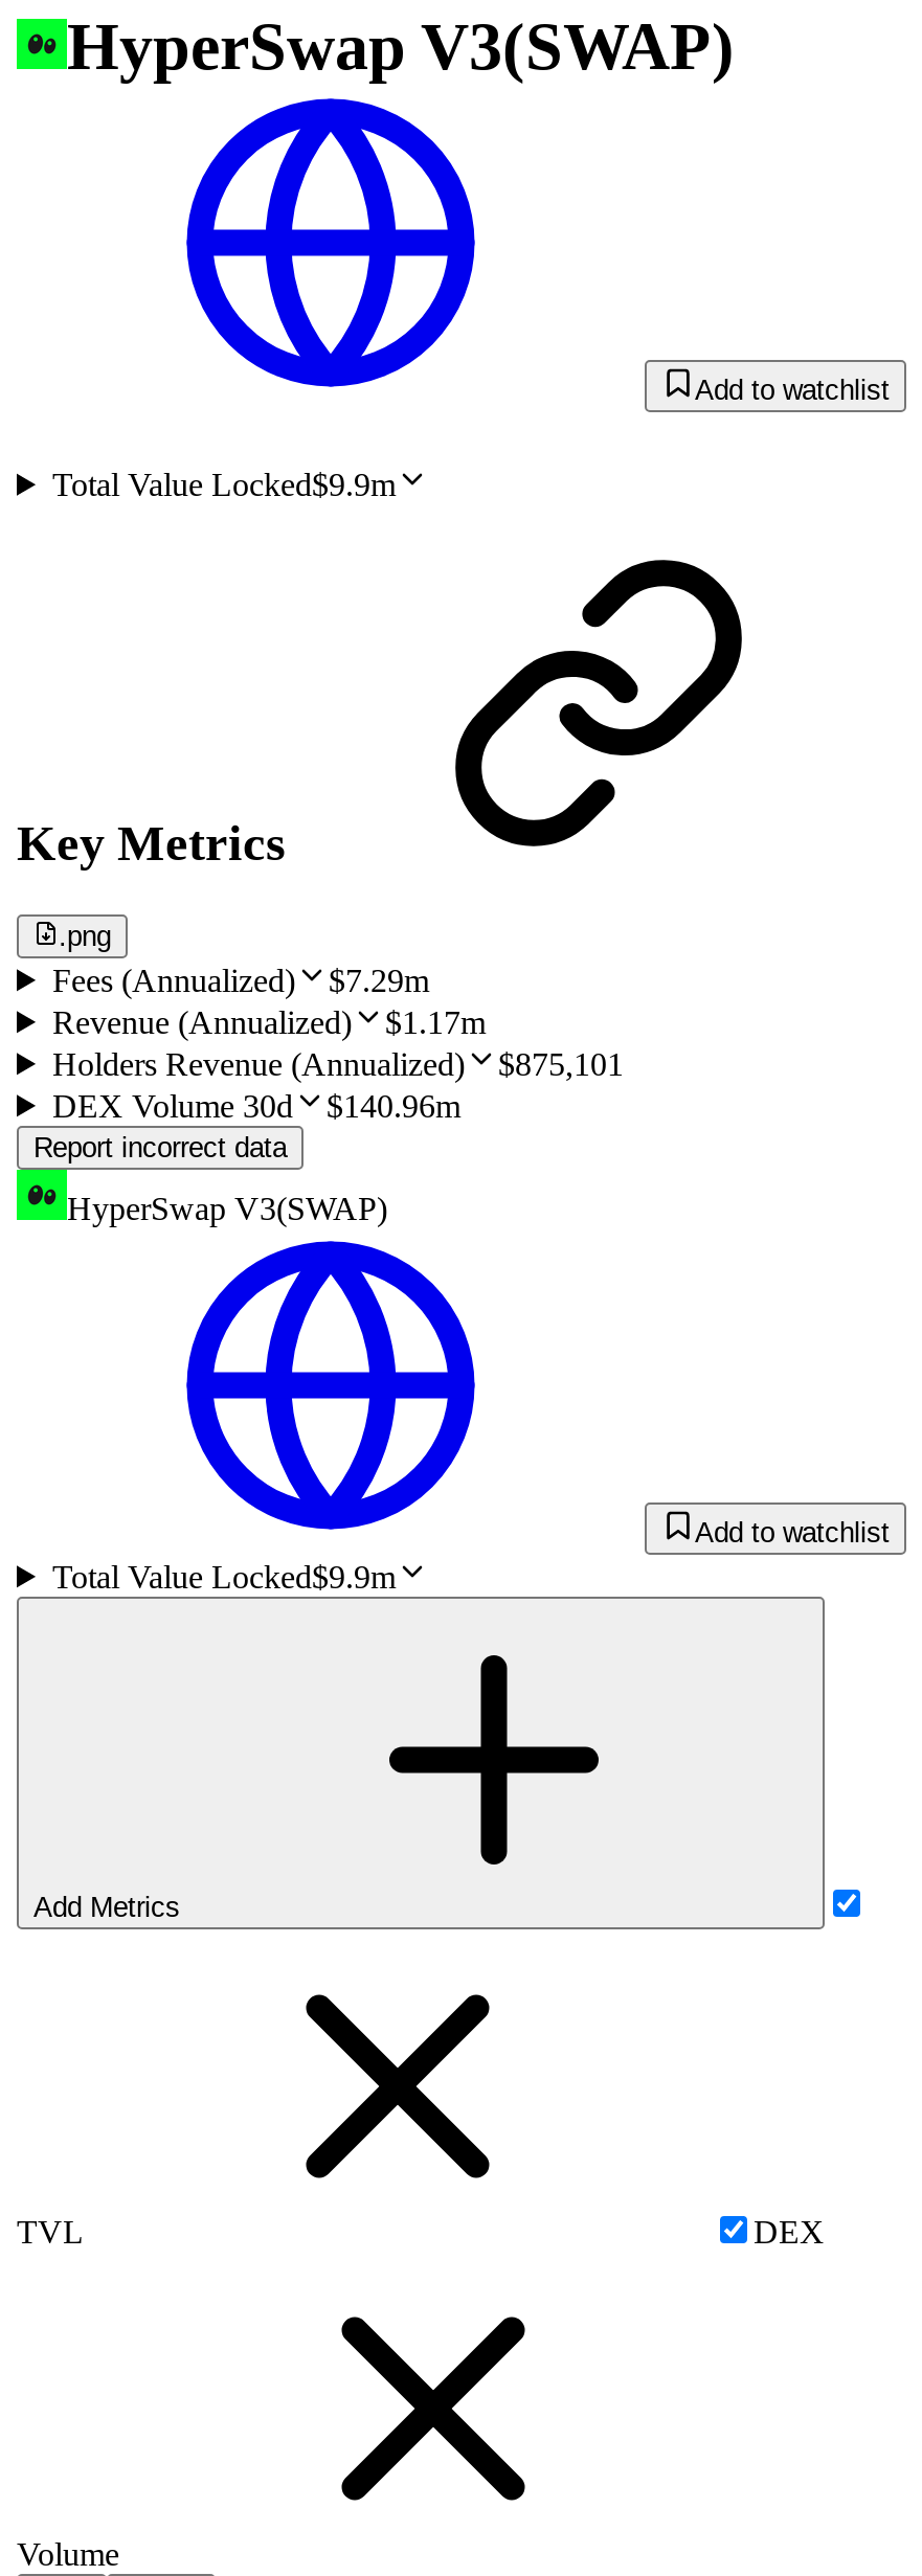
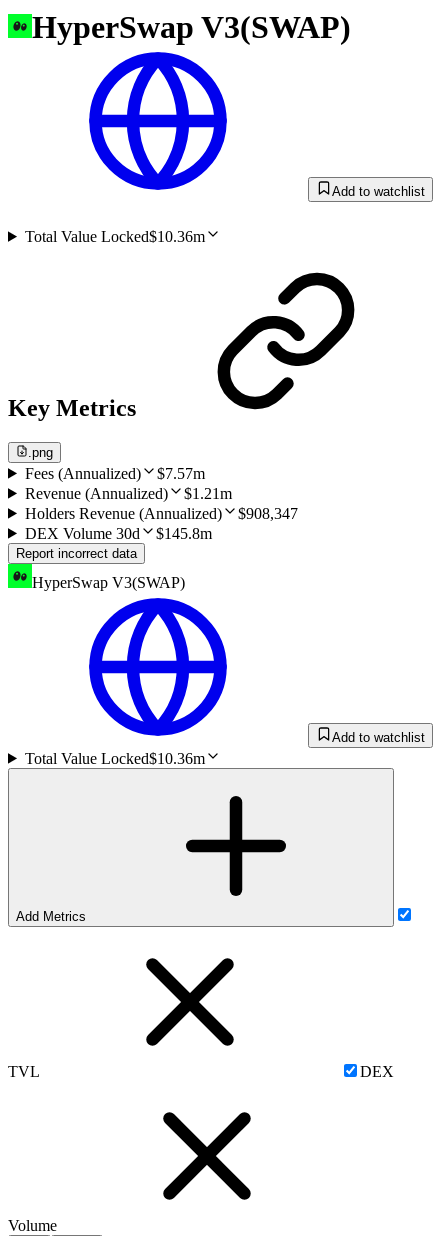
[52,466,395,502] Total Value Locked$9.9m -> [25,228,205,245] Total Value Locked$10.36m
[52,962,429,998] Fees (Annualized) $7.29m -> [25,465,205,482] Fees (Annualized) $7.57m
[52,1004,485,1039] Revenue (Annualized) $1.17m -> [25,485,232,502] Revenue (Annualized) $1.21m
[52,1046,624,1081] Holders Revenue (Annualized) $875,101 -> [25,505,298,522] Holders Revenue (Annualized) $908,347
[52,1088,460,1123] DEX Volume 30d $140.96m -> [25,525,212,542] DEX Volume 30d $145.8m
[52,1558,395,1594] Total Value Locked$9.9m -> [25,750,205,767] Total Value Locked$10.36m

